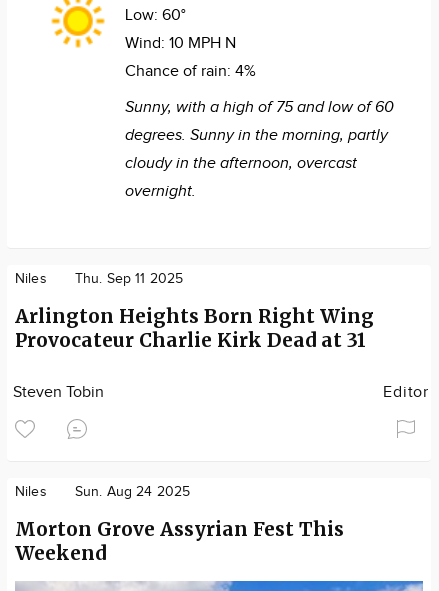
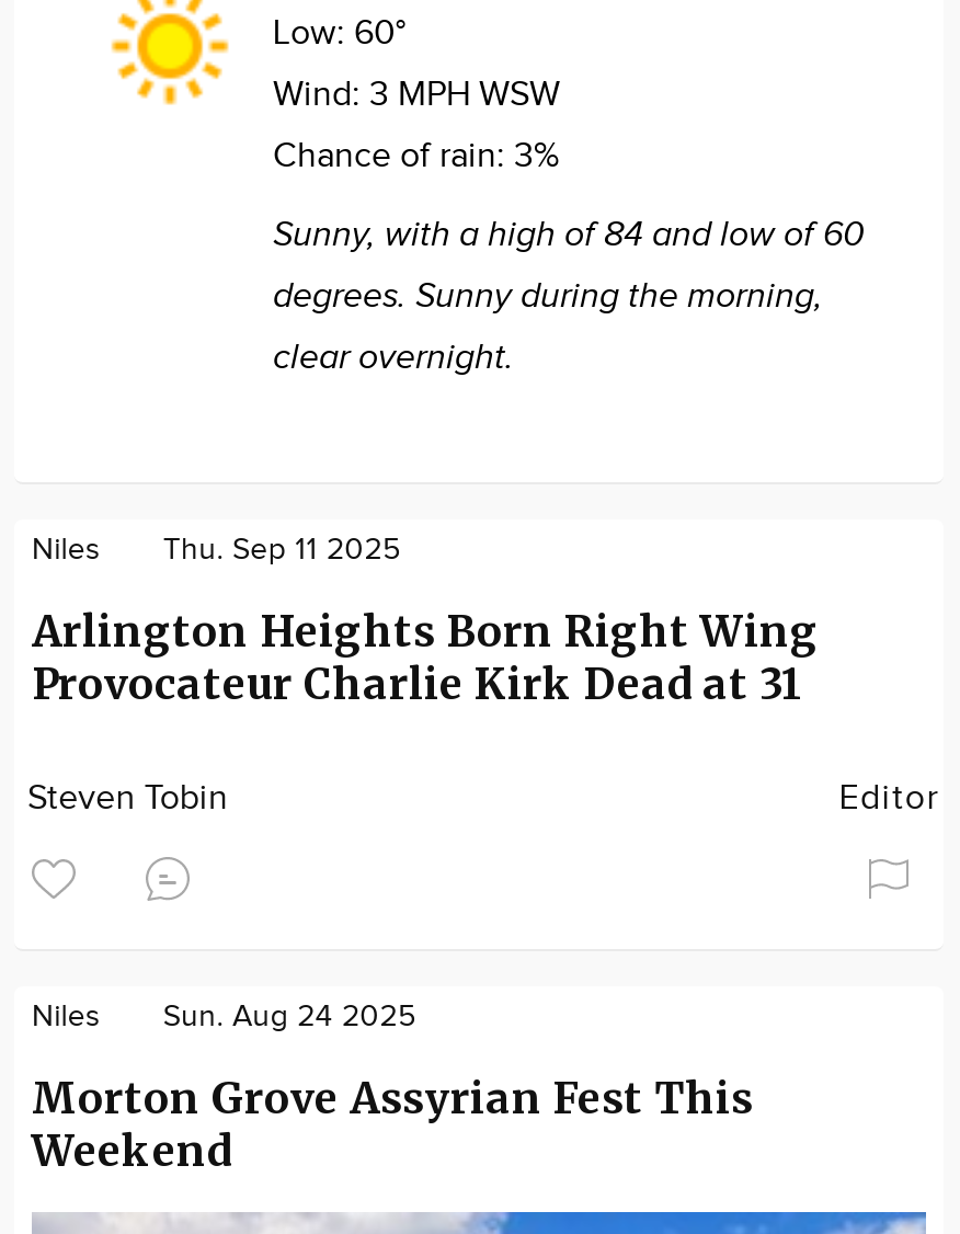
[125,34,394,201] Wind: 10 MPH N | Chance of rain: 4% | Sunny, with a high of 75 and low of 60 | degrees. Sunny in the morning, partly | cloudy in the afternoon, overcast | overnight. -> [273,75,865,379] Wind: 3 MPH WSW | Chance of rain: 3% | Sunny, with a high of 84 and low of 60 | degrees. Sunny during the morning, | clear overnight.

